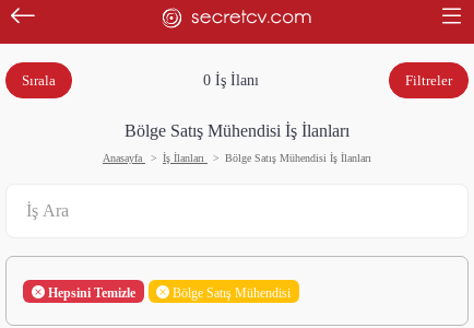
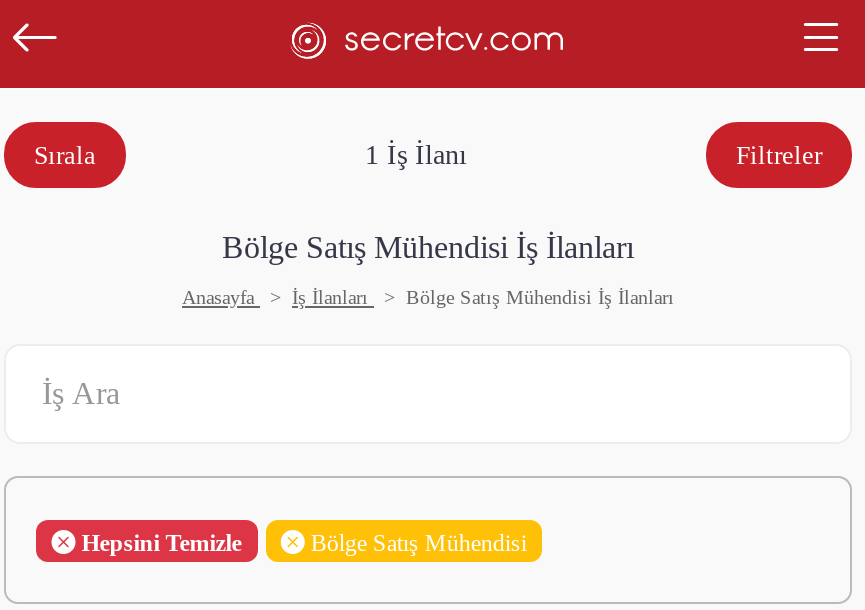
[203,72,258,89] 0 İş İlanı -> [365,140,467,170] 1 İş İlanı

